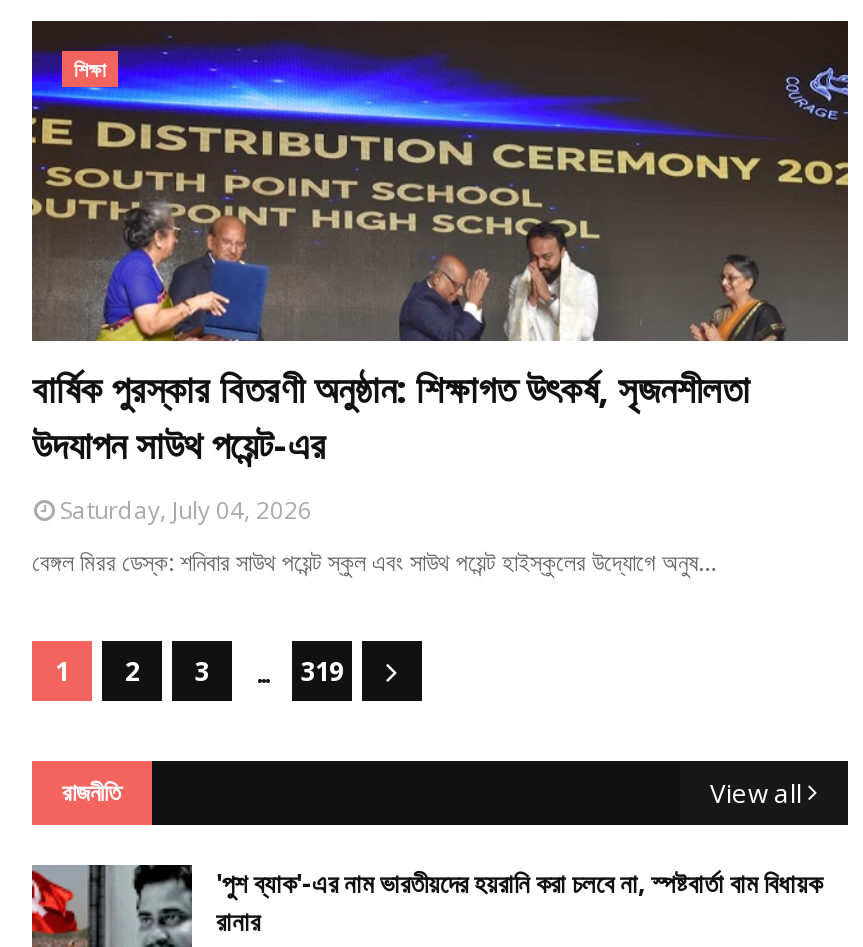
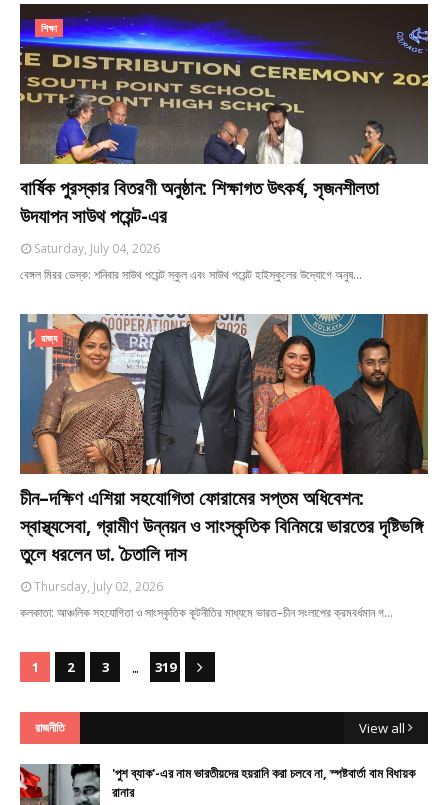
none -> [19,313,429,478] [image] | রাজ্য
none -> [20,485,423,621] চীন–দক্ষিণ এশিয়া সহযোগিতা ফোরামের সপ্তম অধিবেশন: | স্বাস্থ্যসেবা, গ্রামীণ উন্নয়ন ও সাংস্কৃতিক বিনিময়ে ভারতের দৃষ্টিভঙ্গি | তুলে ধরলেন ডা. চৈতালি দাস | Thursday, July 02, 2026 | কলকাতা: আঞ্চলিক সহযোগিতা ও সাংস্কৃতিক কূটনীতির মাধ্যমে ভারত–চীন সংলাপের ক্রমবর্ধমান গ…

